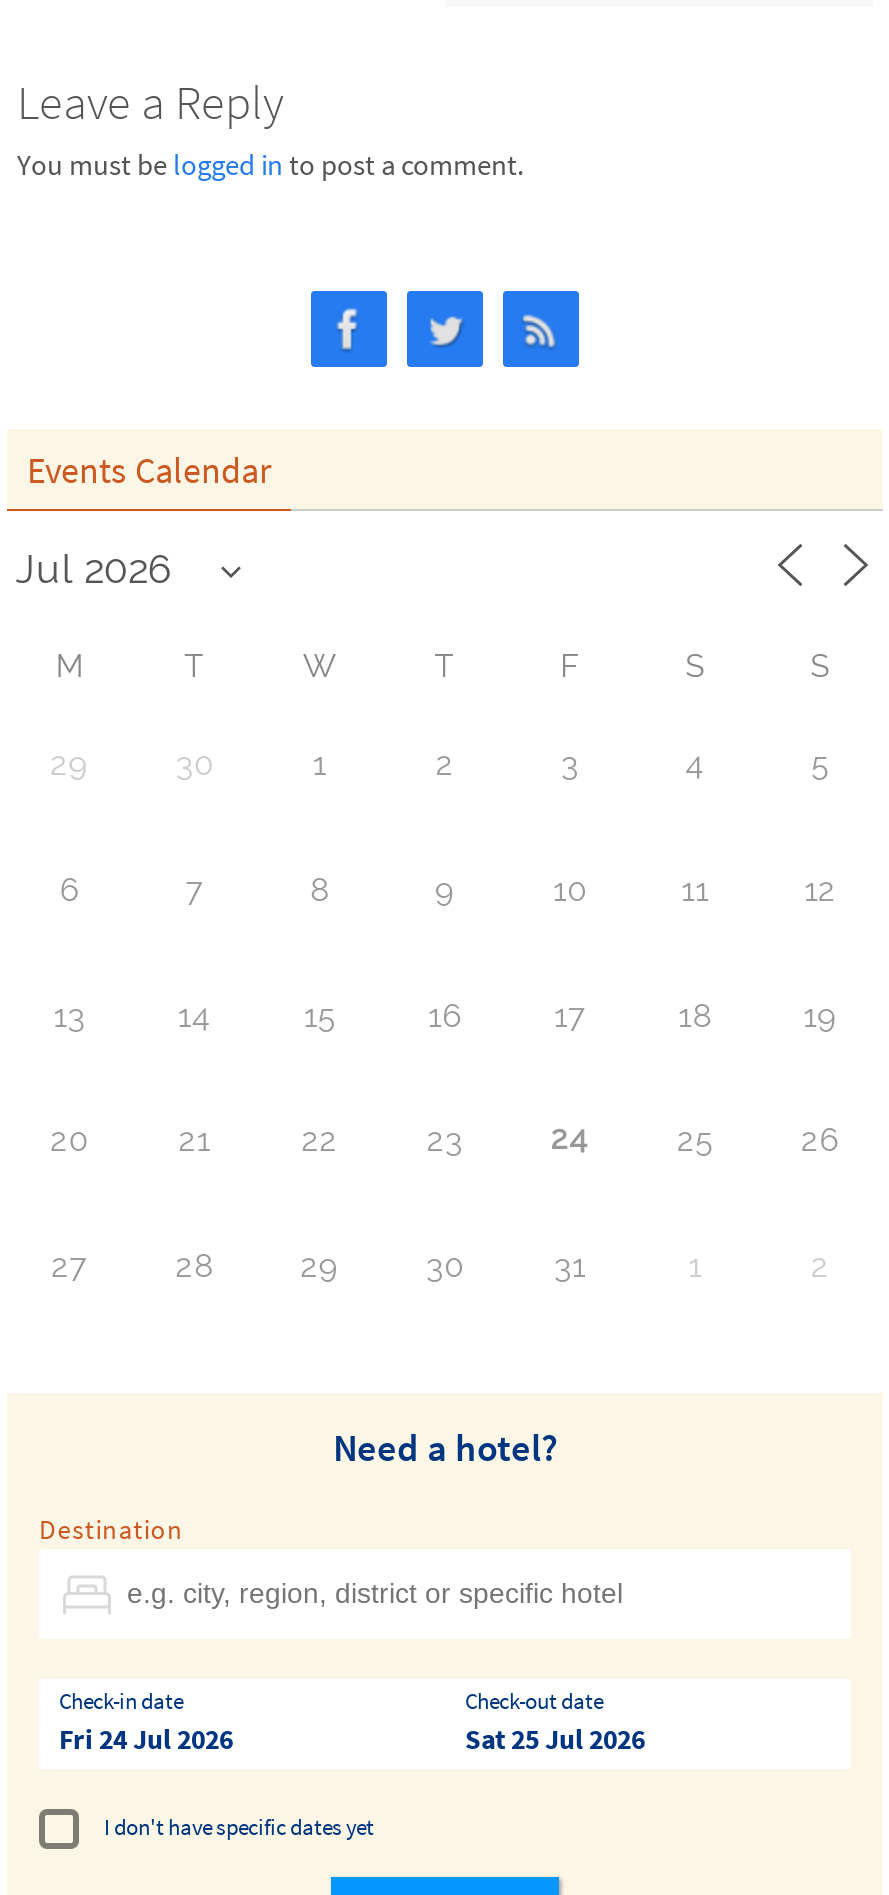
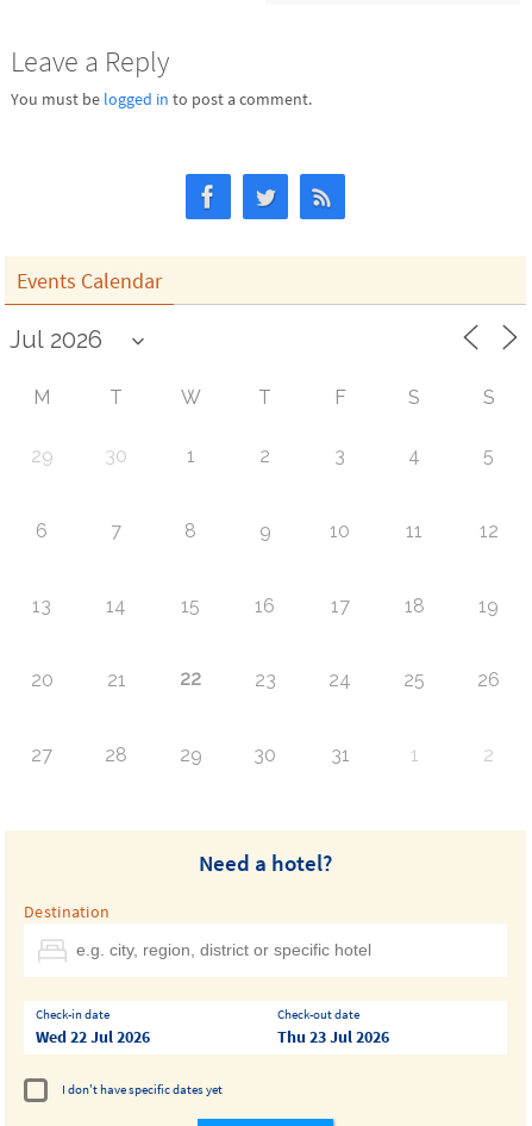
[59,1721,233,1757] Fri 24 Jul 2026 -> [36,1026,150,1047] Wed 22 Jul 2026
[465,1721,645,1757] Sat 25 Jul 2026 -> [277,1026,389,1047] Thu 23 Jul 2026

